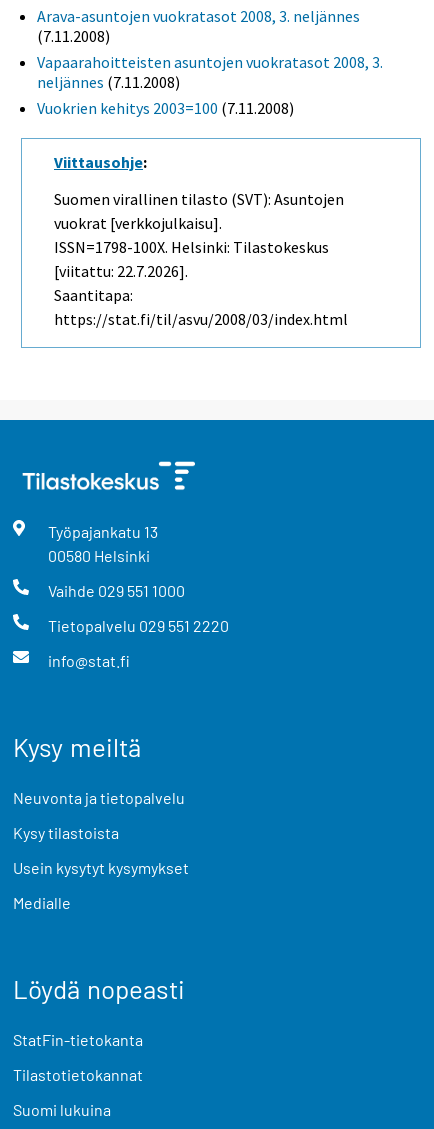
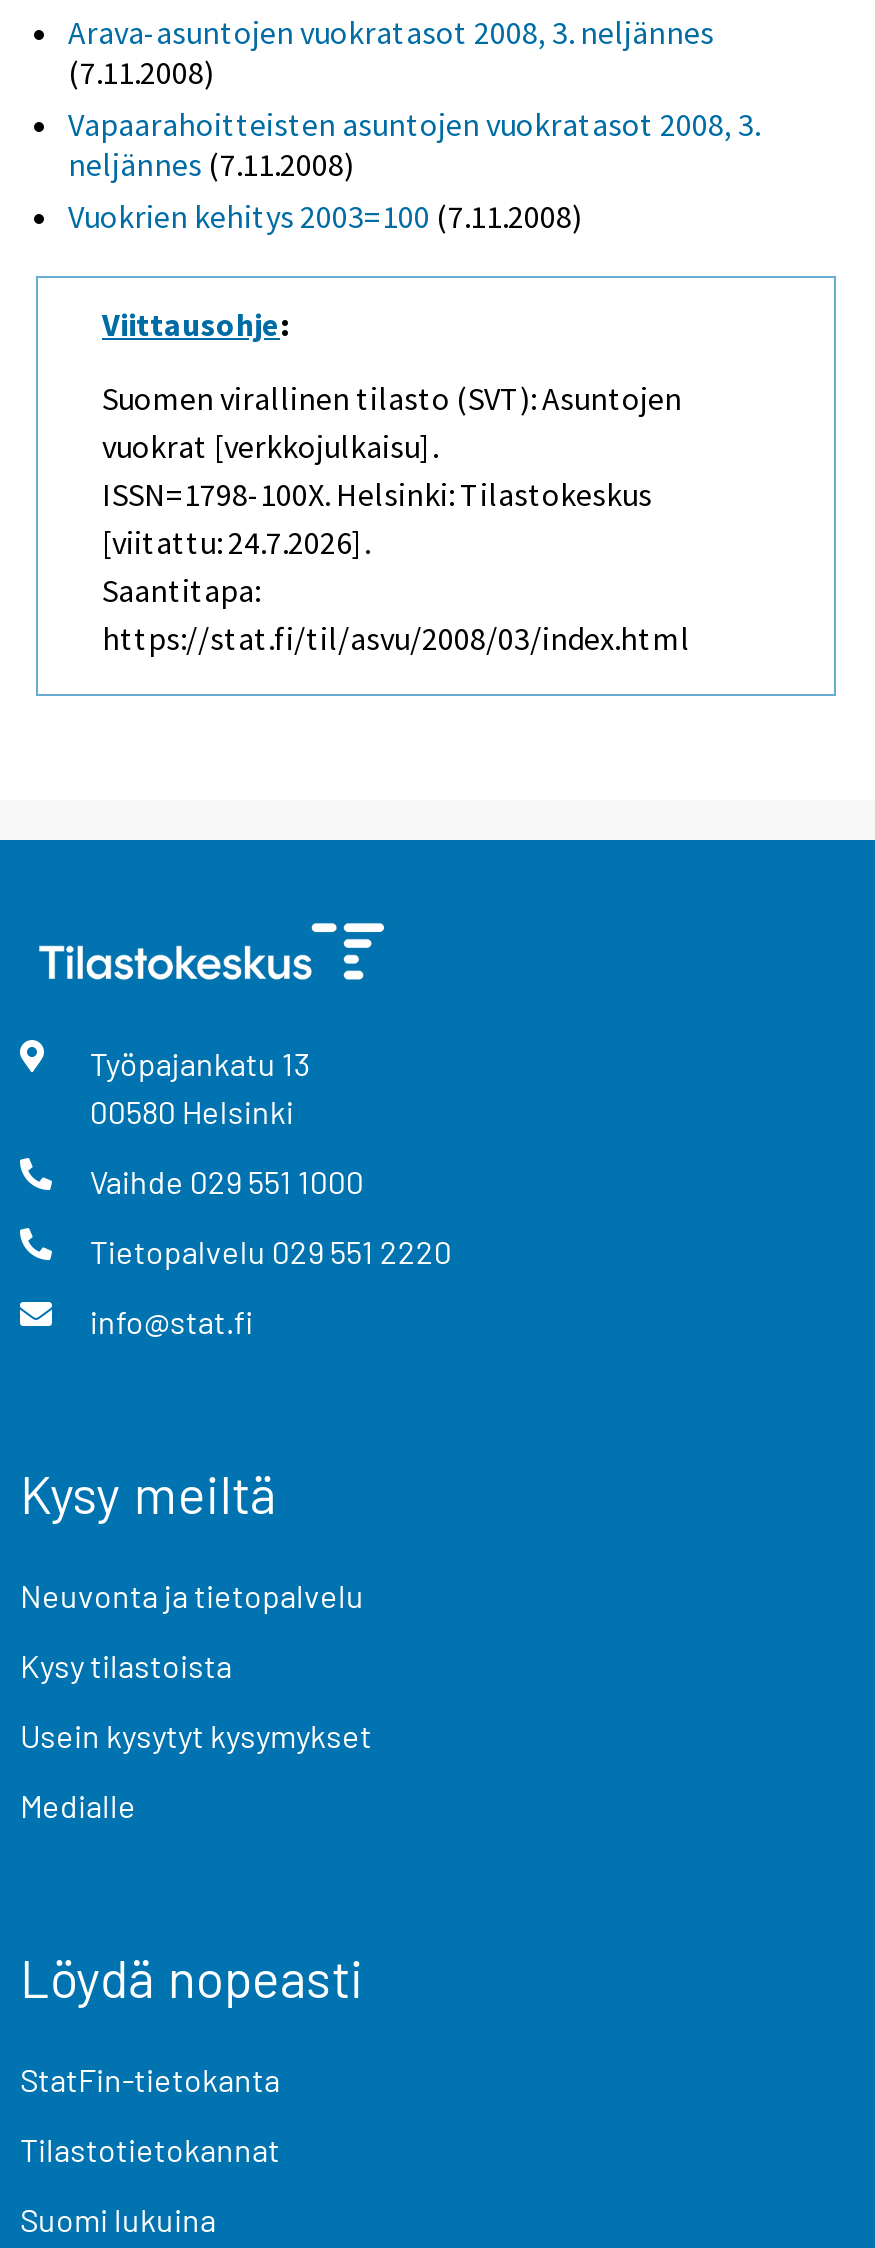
[54,261,188,281] [viitattu: 22.7.2026]. -> [102,521,370,561] [viitattu: 24.7.2026].

